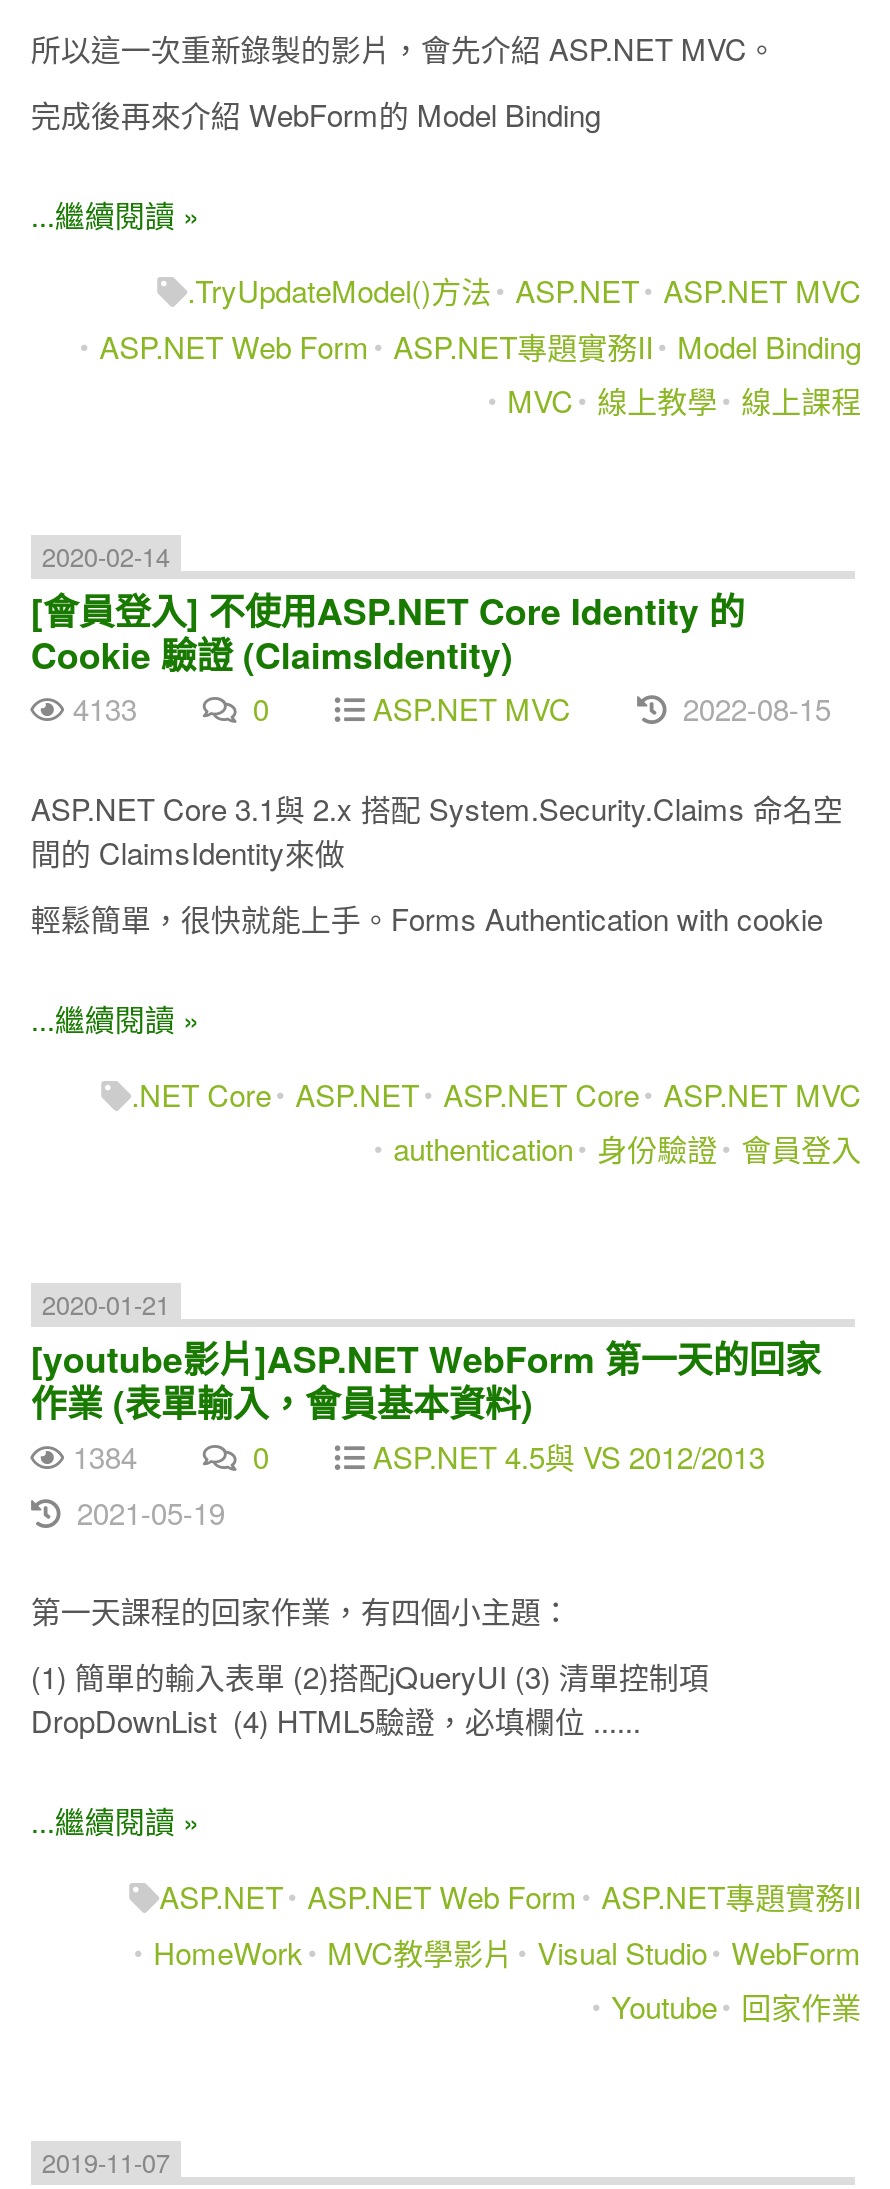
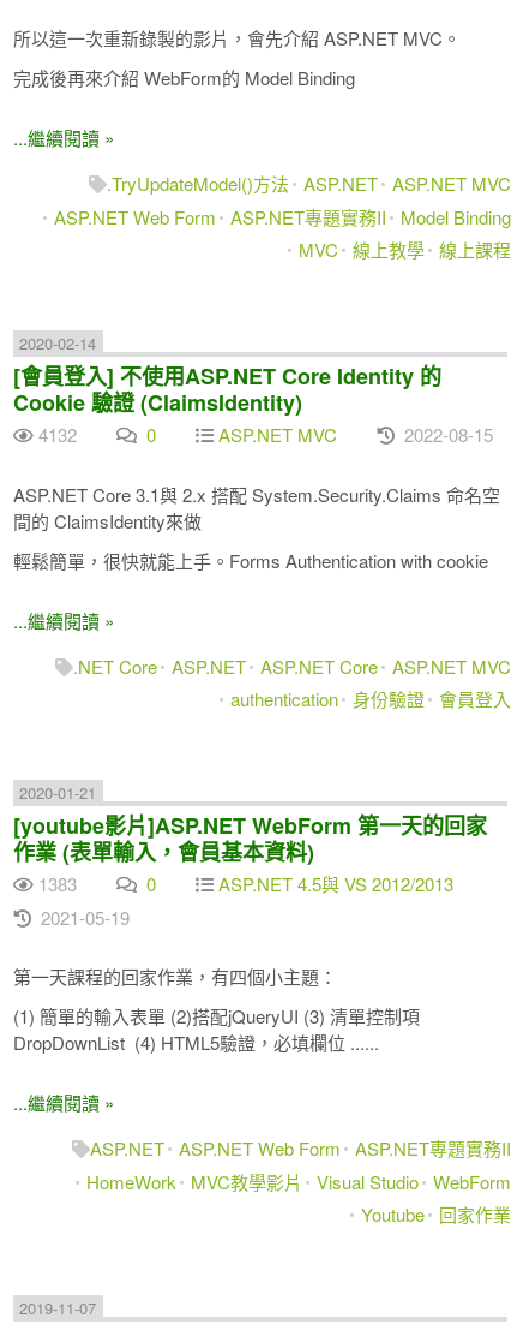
[73,687,137,729] 4133 -> [38,422,77,447] 4132
[73,1435,137,1477] 1384 -> [38,871,77,896] 1383

